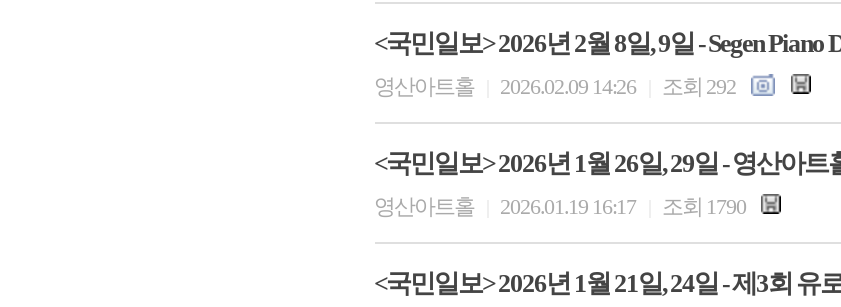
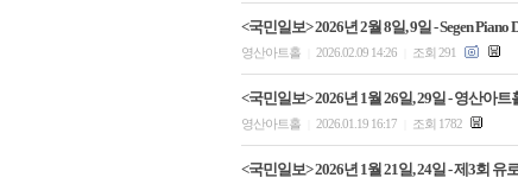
[374,74,740,98] 영산아트홀 2026.02.09 14:26 조회 292 -> [241,45,458,59] 영산아트홀 2026.02.09 14:26 조회 291
[374,194,750,218] 영산아트홀 2026.01.19 16:17 조회 1790 -> [241,116,464,130] 영산아트홀 2026.01.19 16:17 조회 1782

